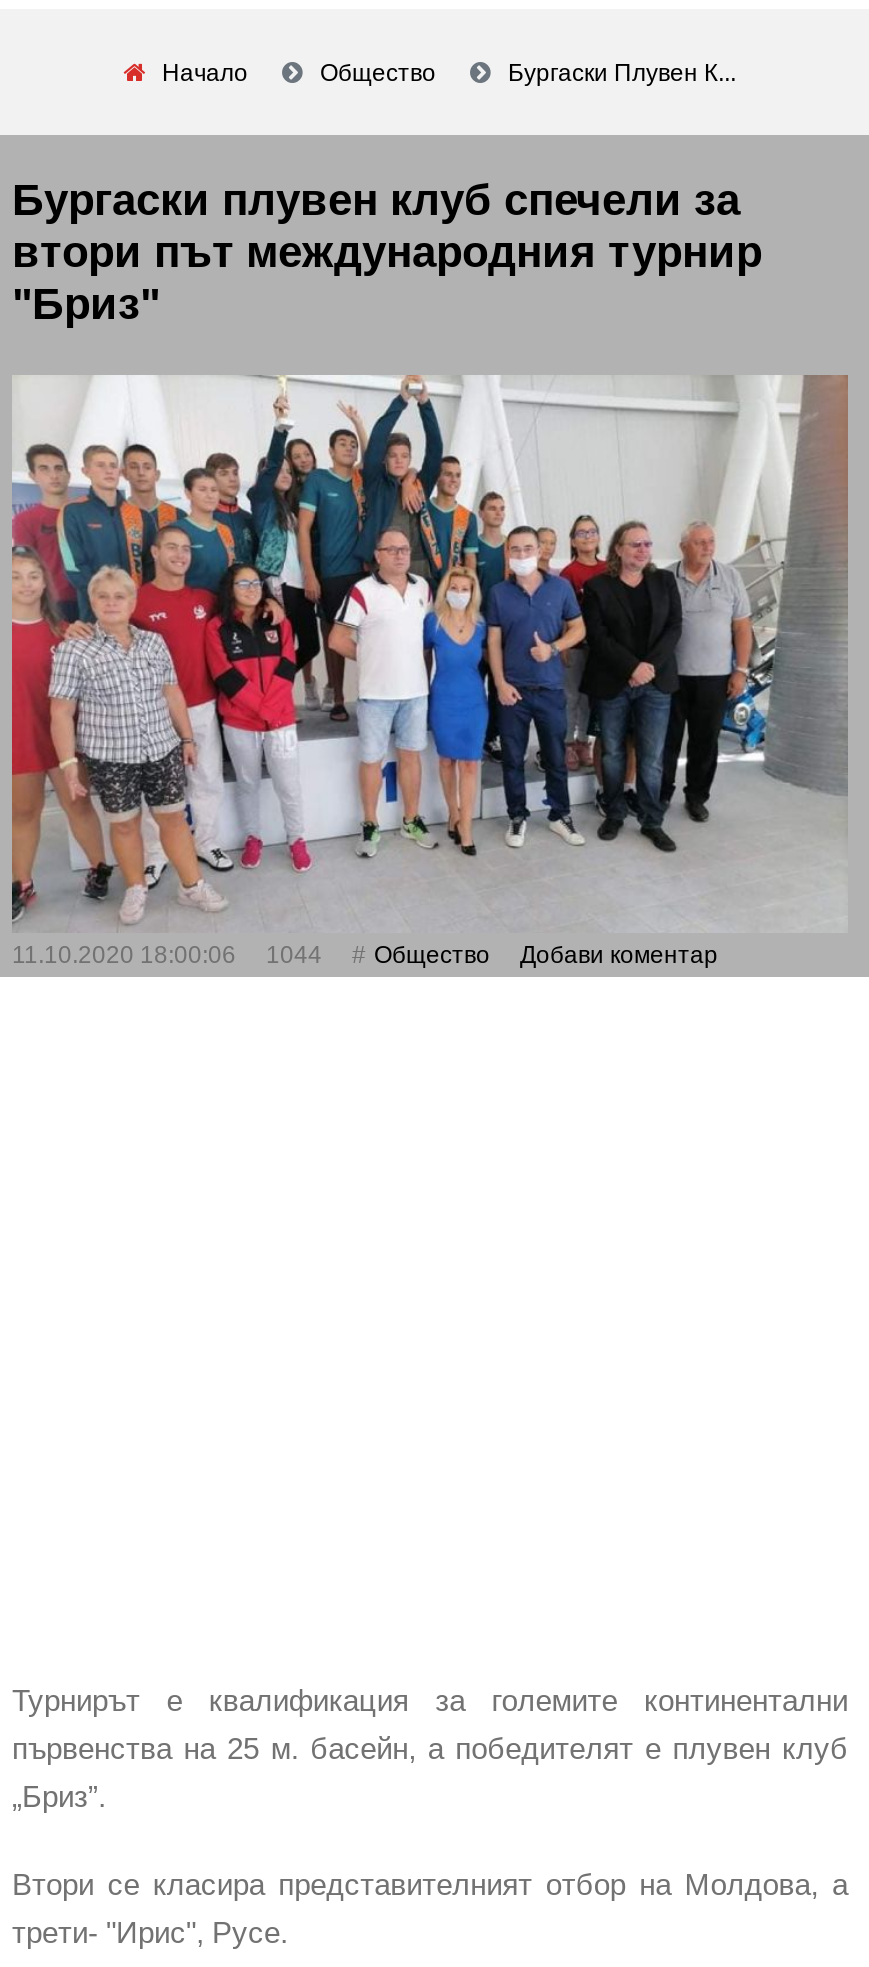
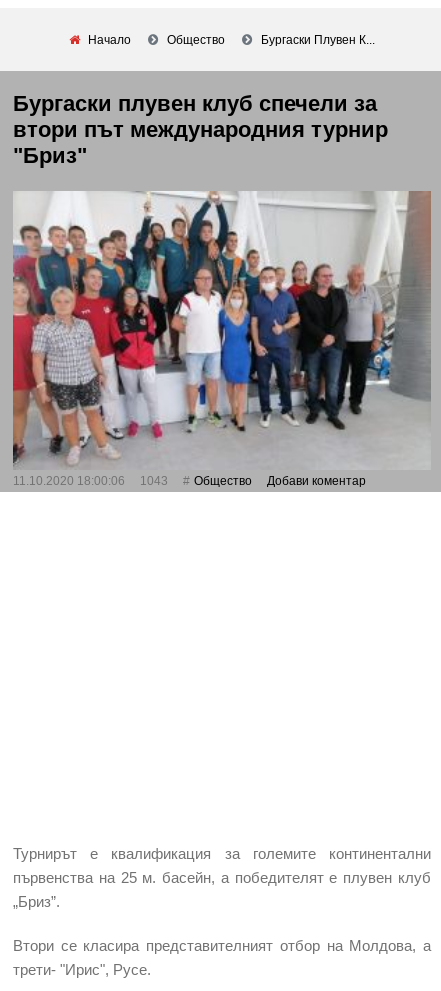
[12,940,718,968] 11.10.2020 18:00:06 1044 Общество Добави коментар -> [13,474,366,488] 11.10.2020 18:00:06 1043 Общество Добави коментар

